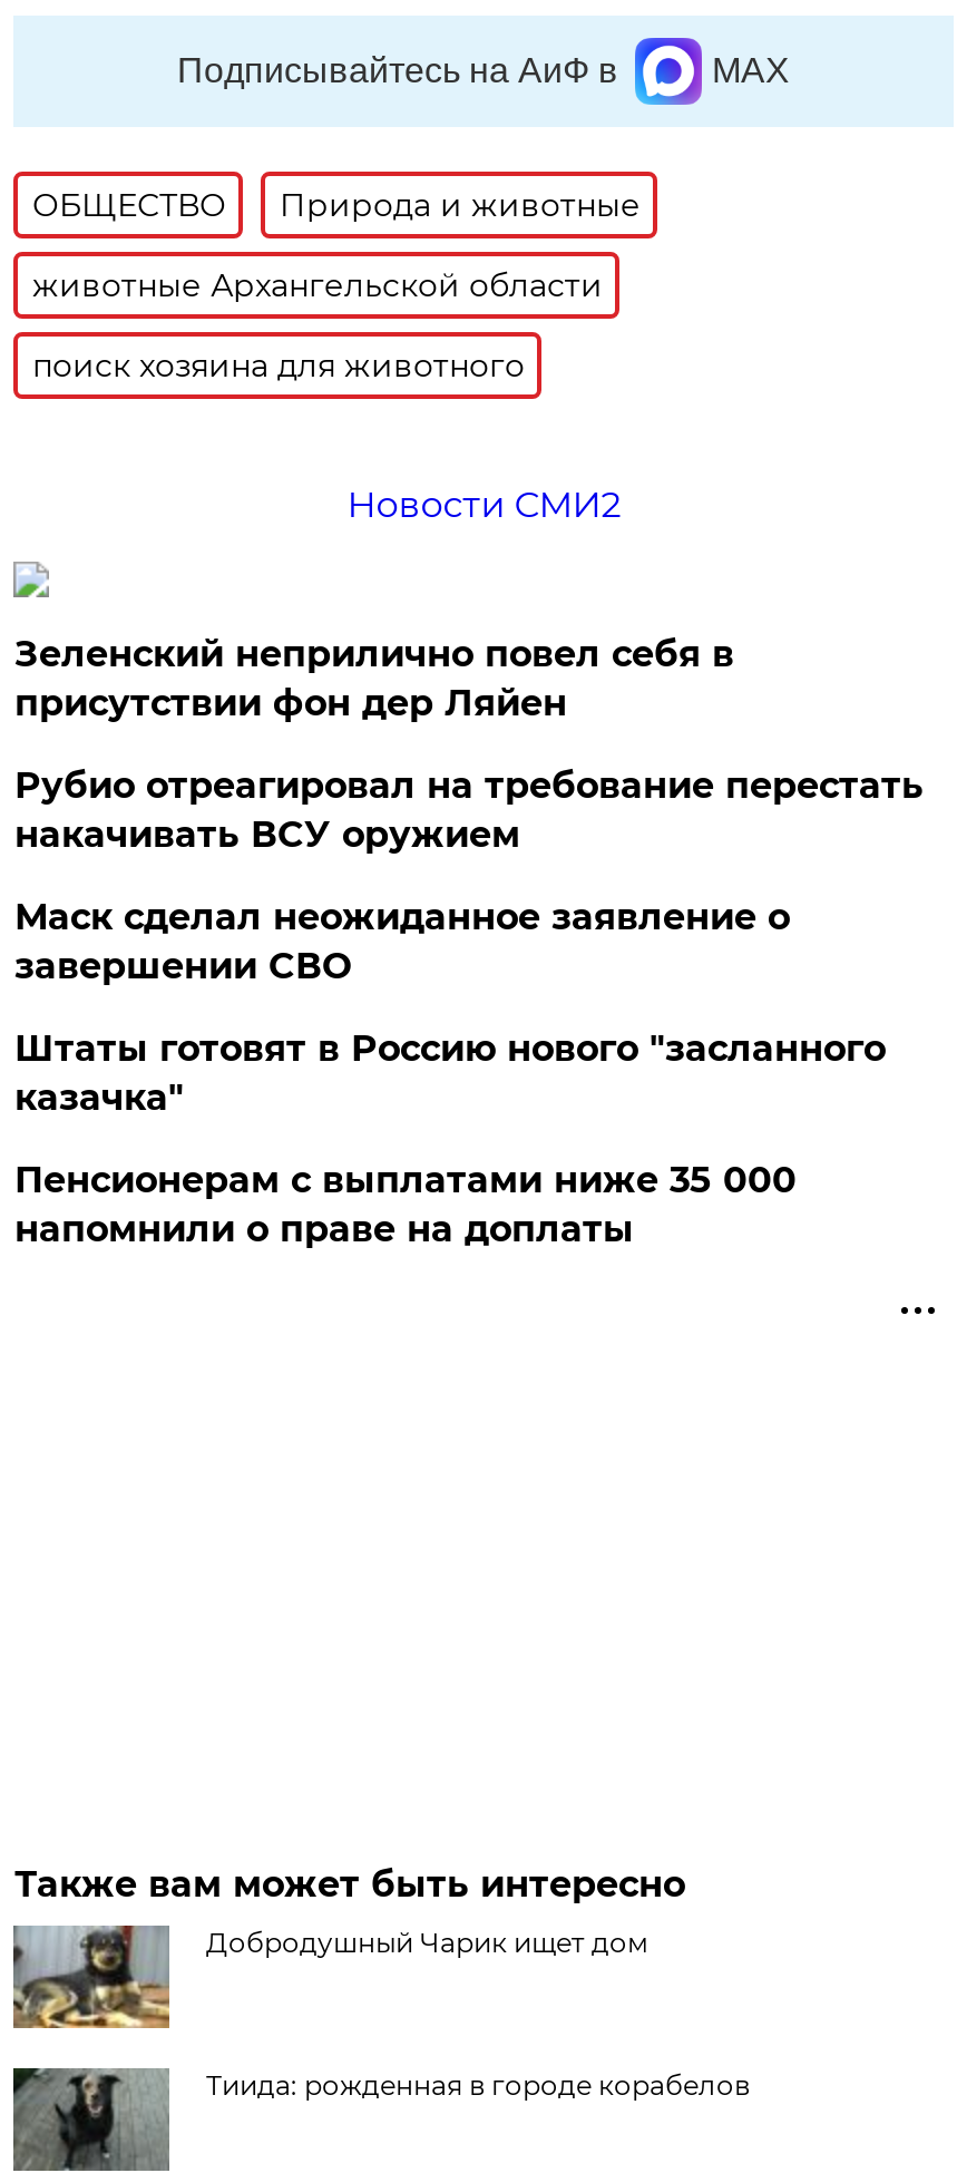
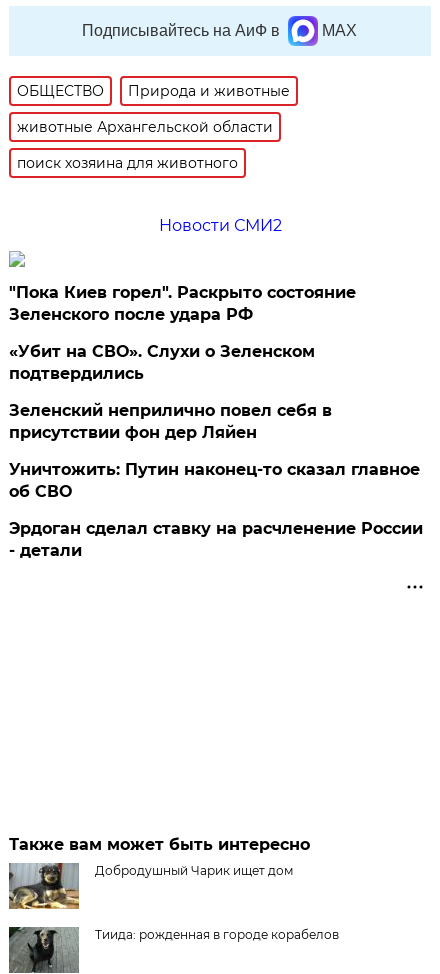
none -> [9,283,356,383] "Пока Киев горел". Раскрыто состояние | Зеленского после удара РФ | «Убит на СВО». Слухи о Зеленском | подтвердились
moved [14,633,734,724] -> [9,401,332,442]: Зеленский неприлично повел cебя в | присутствии фон дер Ляйен
[14,764,923,1250] Рубио отреагировал на требование перестать | накачивать ВСУ оружием | Маск сделал неожиданное заявление о | завершении СВО | Штаты готовят в Россию нового "засланного | казачка" | Пенсионерам с выплатами ниже 35 000 | напомнили о праве на доплаты -> [9,460,423,560] Уничтожить: Путин наконец-то сказал главное | об СВО | Эрдоган сделал ставку на расчленение России | - детали

